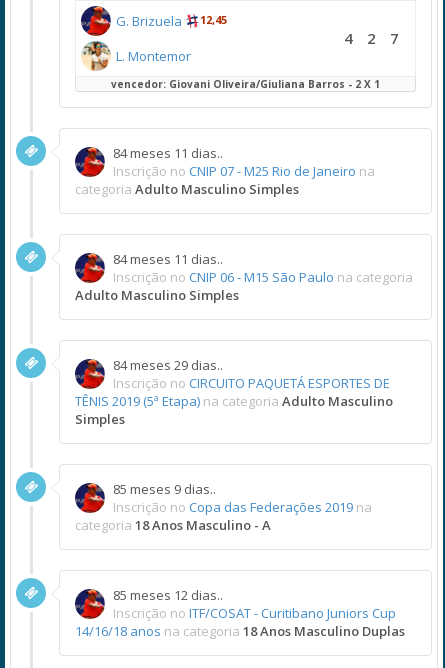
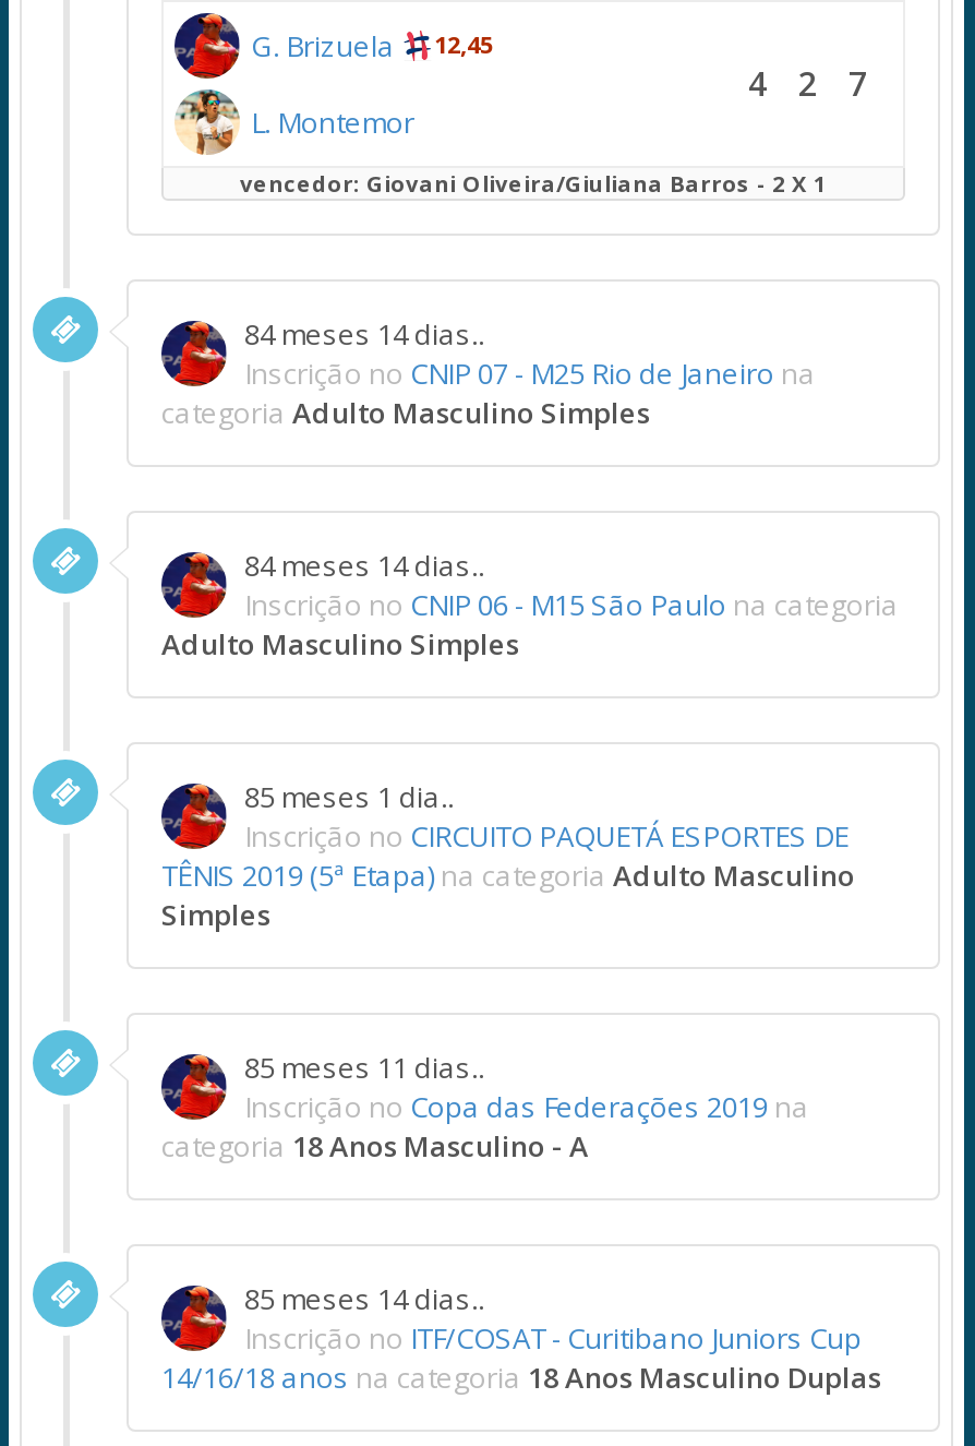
[113,144,223,162] 84 meses 11 dias.. -> [244,314,484,354] 84 meses 14 dias..
[113,250,223,268] 84 meses 11 dias.. -> [244,546,484,585] 84 meses 14 dias..
[113,356,223,374] 84 meses 29 dias.. -> [244,777,454,816] 85 meses 1 dia..
[113,480,216,498] 85 meses 9 dias.. -> [244,1048,484,1087] 85 meses 11 dias..
[113,586,223,604] 85 meses 12 dias.. -> [244,1279,484,1318] 85 meses 14 dias..

